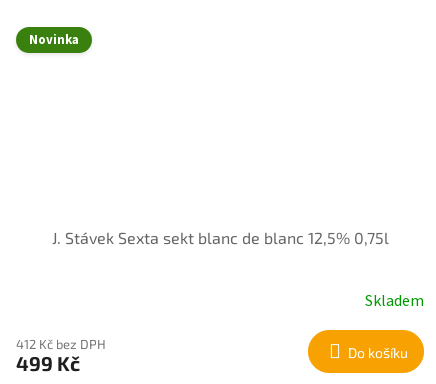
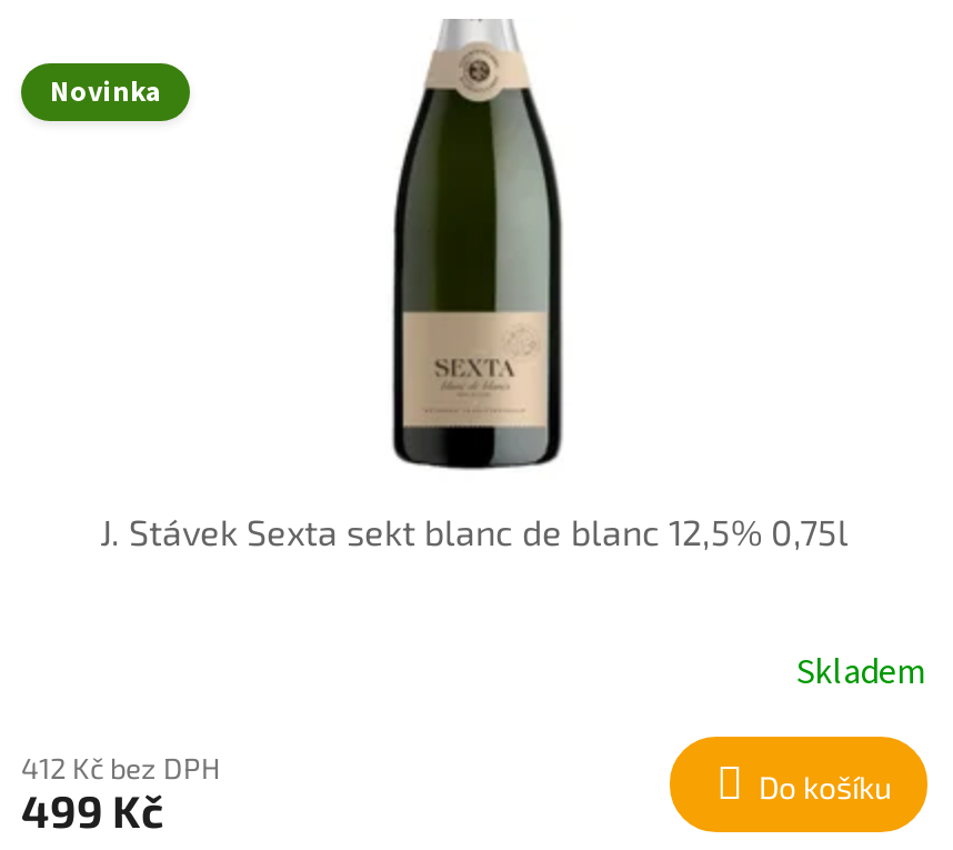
none -> [390,19,565,472] [image]

